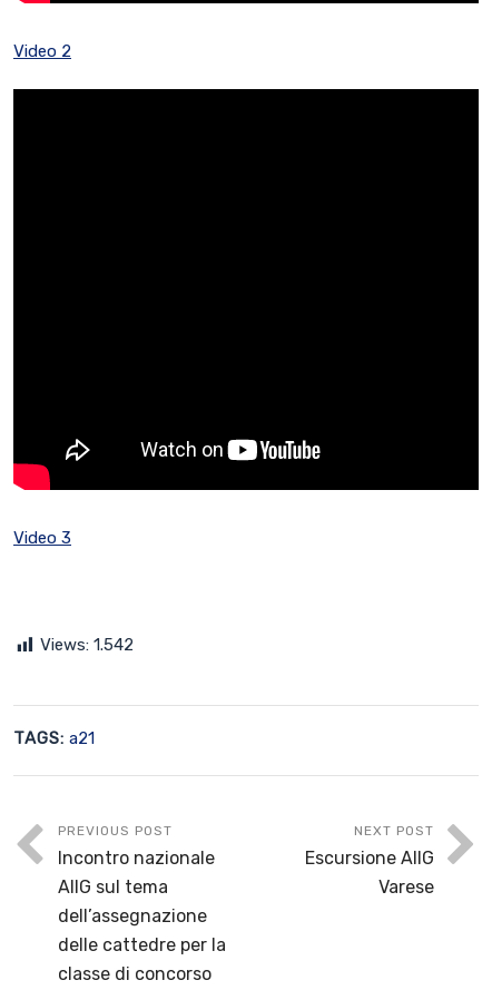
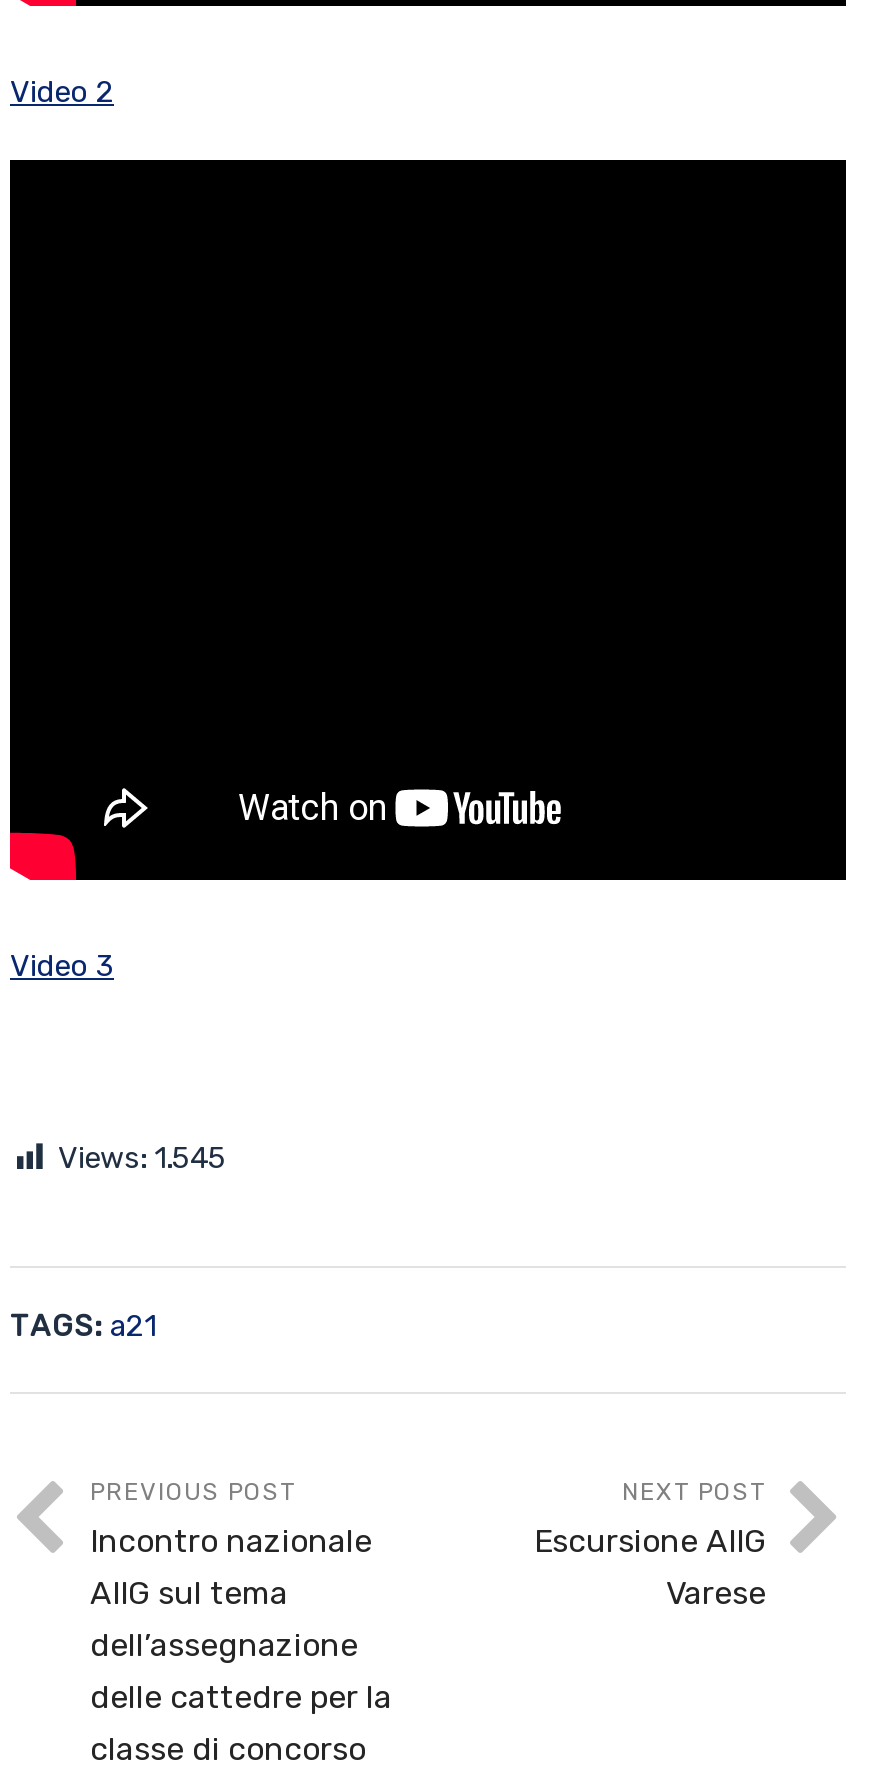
[40,635,134,655] Views: 1.542 -> [58,1141,226,1177] Views: 1.545

